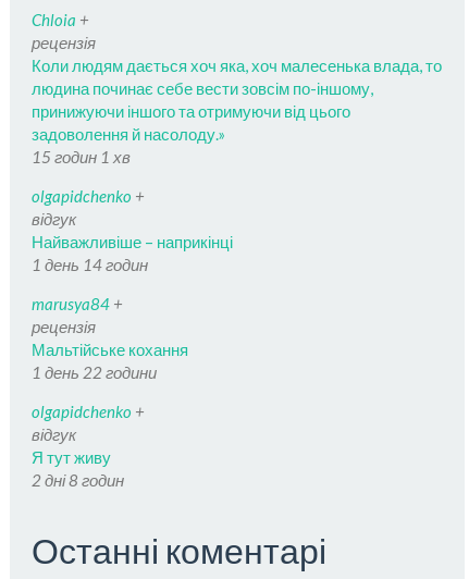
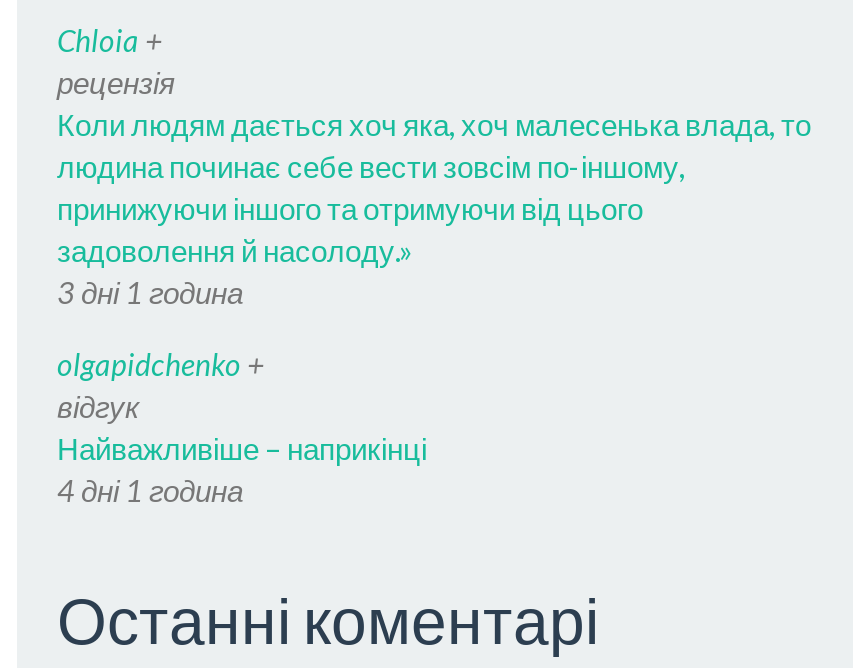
[32,147,131,167] 15 годин 1 хв -> [57,274,243,310] 3 дні 1 година
[32,255,188,490] 1 день 14 годин | marusya84 + | рецензія | Мальтійське кохання | 1 день 22 години | olgapidchenko + | відгук | Я тут живу | 2 дні 8 годин -> [57,472,243,508] 4 дні 1 година

